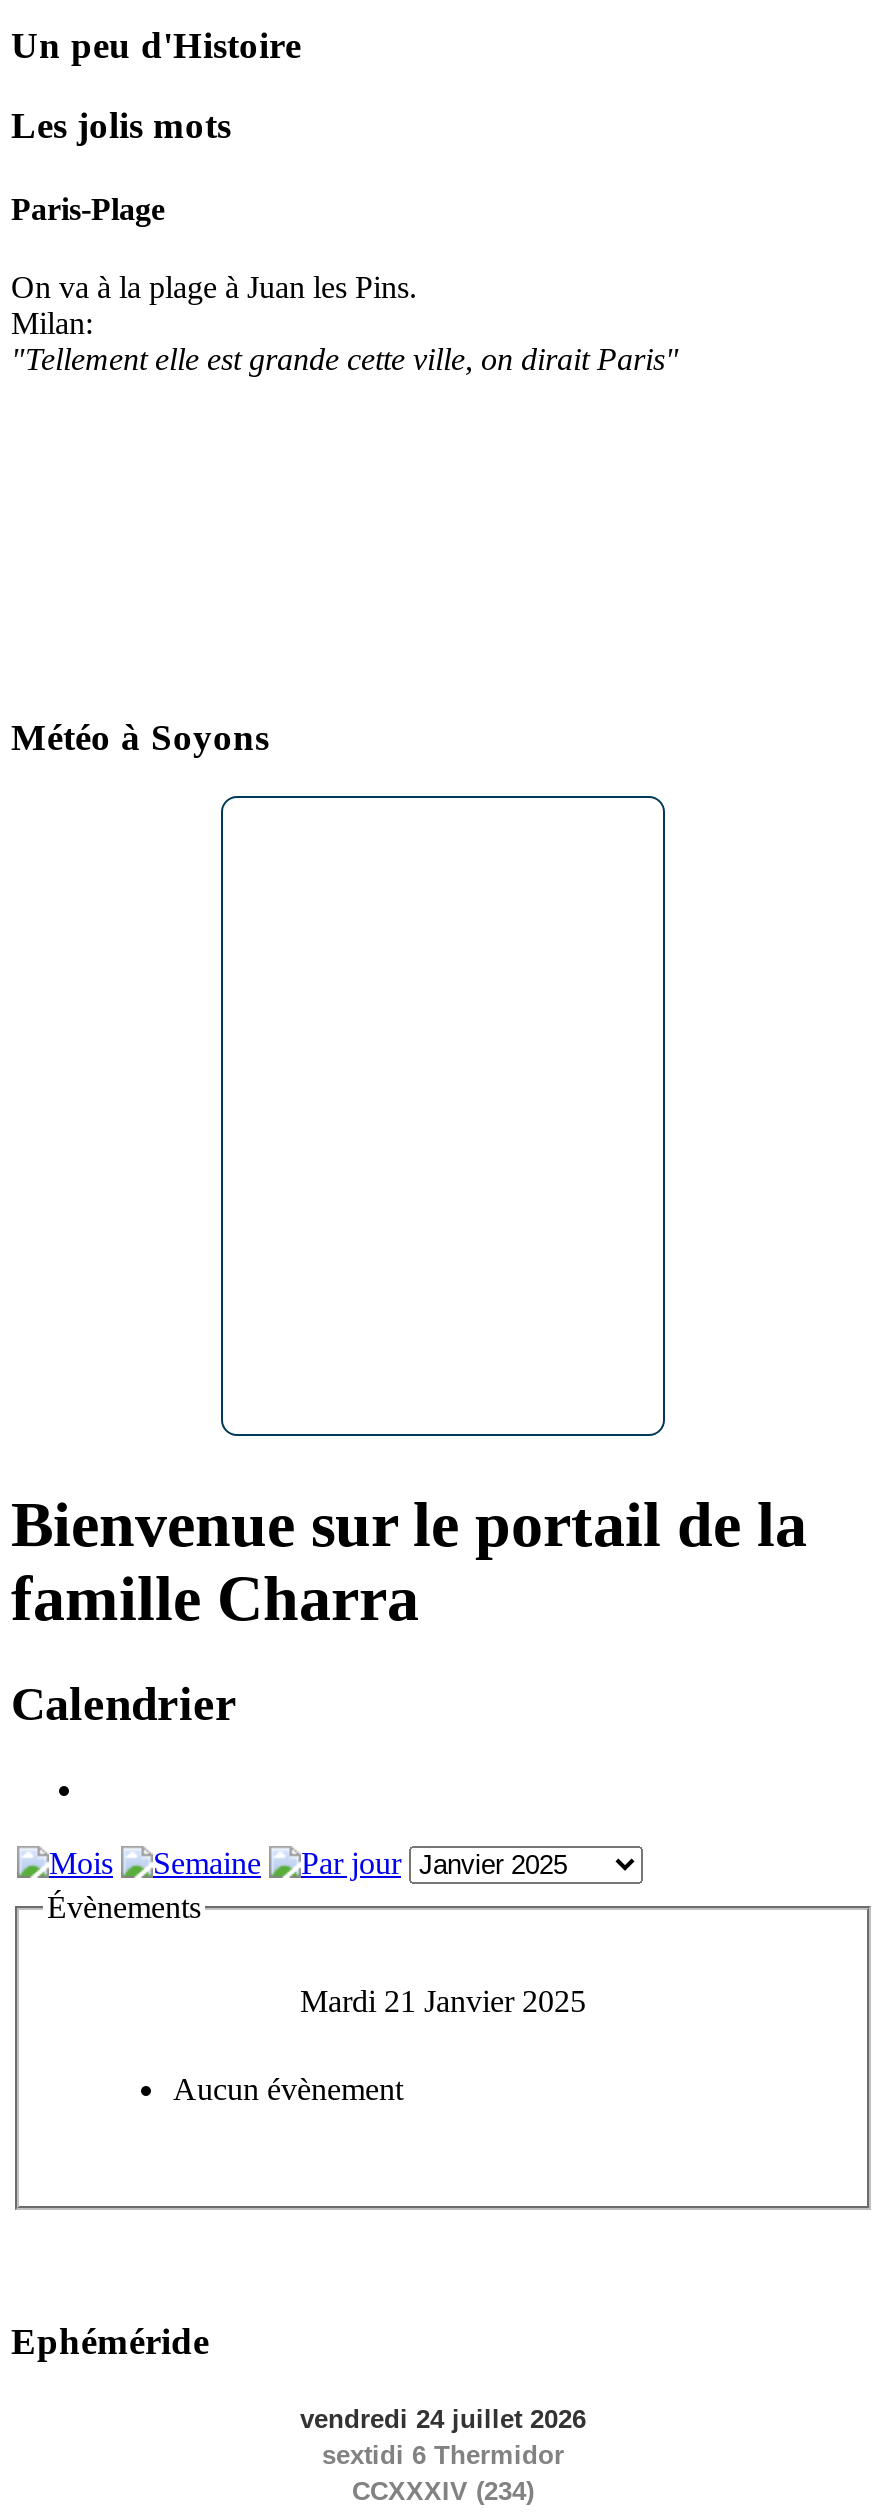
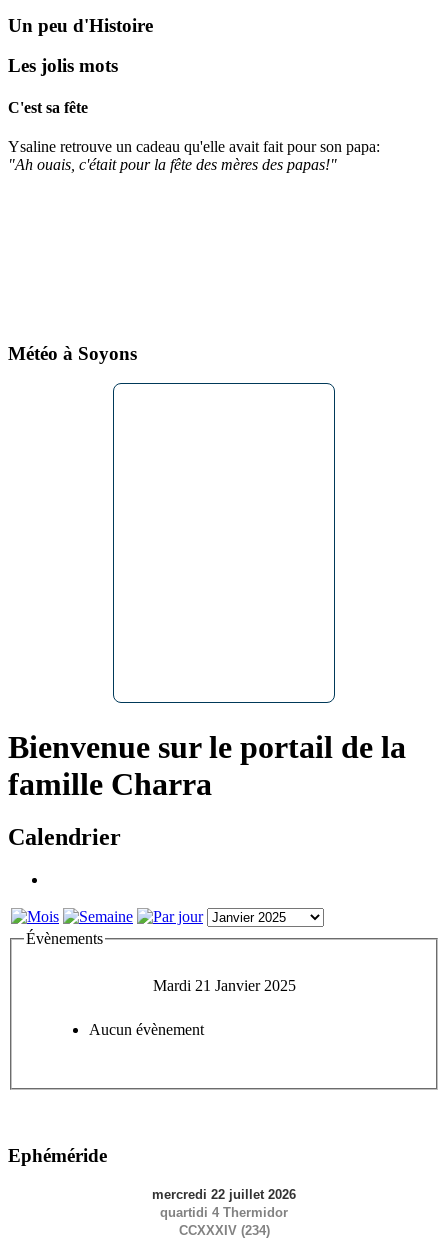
[11,191,165,225] Paris-Plage -> [8,99,88,116] C'est sa fête
[11,270,679,376] On va à la plage à Juan les Pins. | Milan: | "Tellement elle est grande cette ville, on dirait Paris" -> [8,138,380,173] Ysaline retrouve un cadeau qu'elle avait fait pour son papa: | "Ah ouais, c'était pour la fête des mères des papas!"
[300,2404,586,2434] vendredi 24 juillet 2026 -> [152,1187,296,1202] mercredi 22 juillet 2026
[322,2440,564,2470] sextidi 6 Thermidor -> [160,1205,288,1220] quartidi 4 Thermidor

